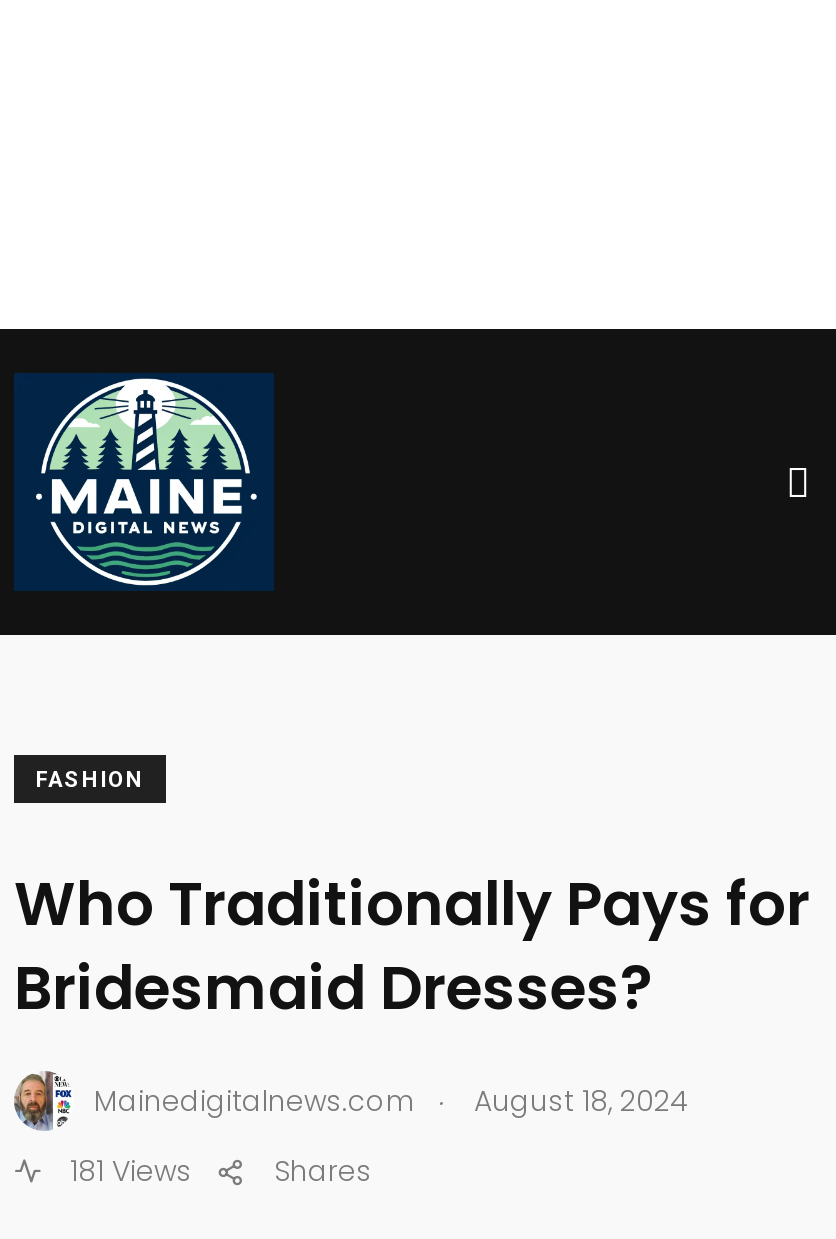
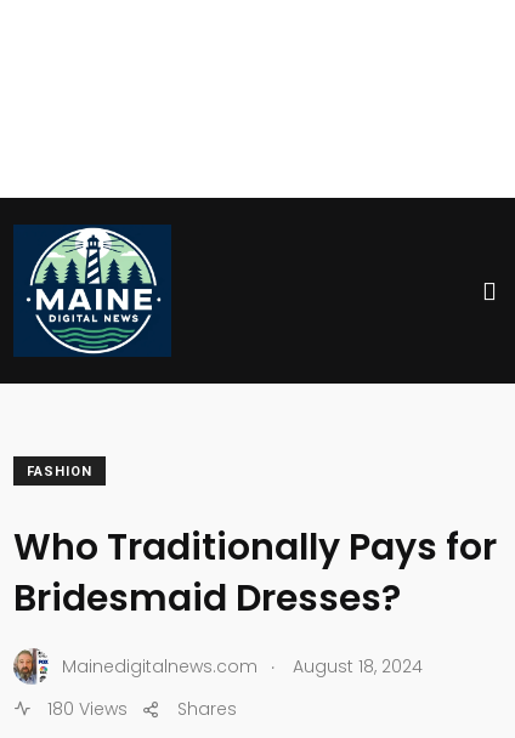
[62,1151,192,1191] 181 Views -> [43,697,128,721] 180 Views

